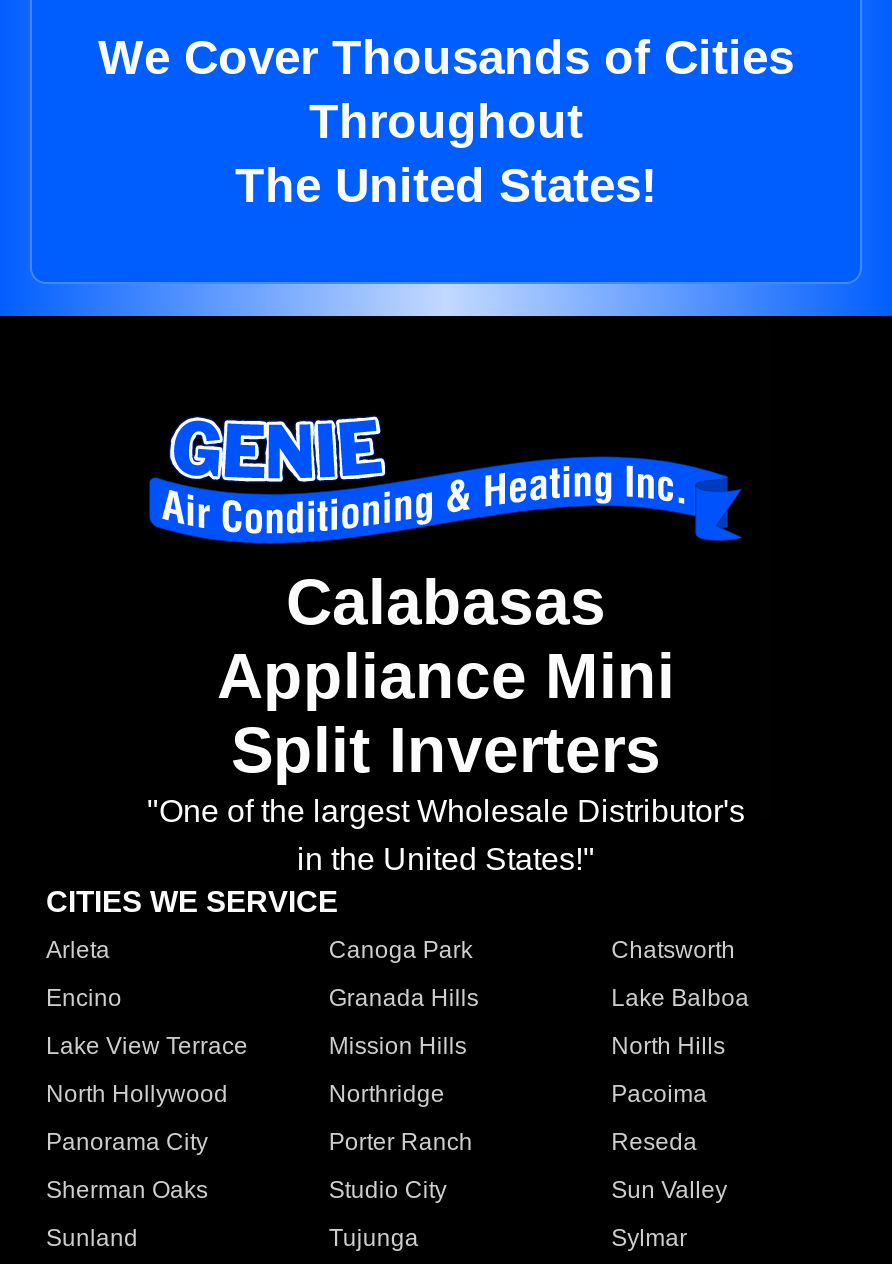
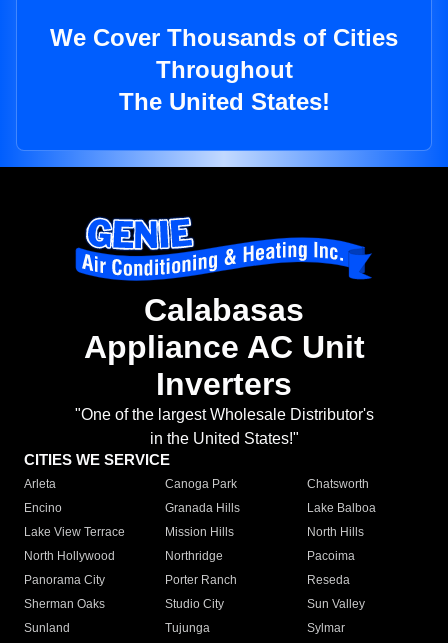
[217,641,675,787] Appliance Mini | Split Inverters -> [83,329,364,402] Appliance AC Unit | Inverters

